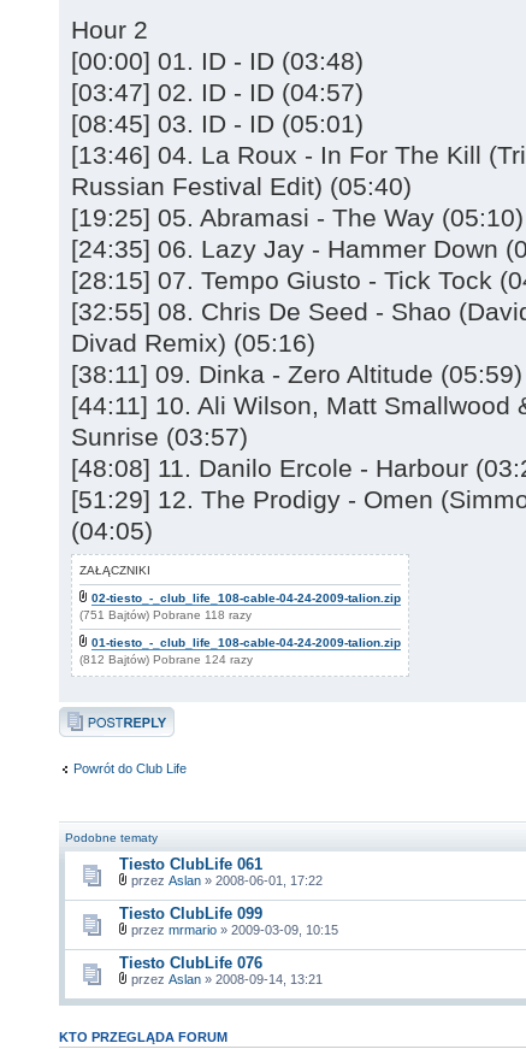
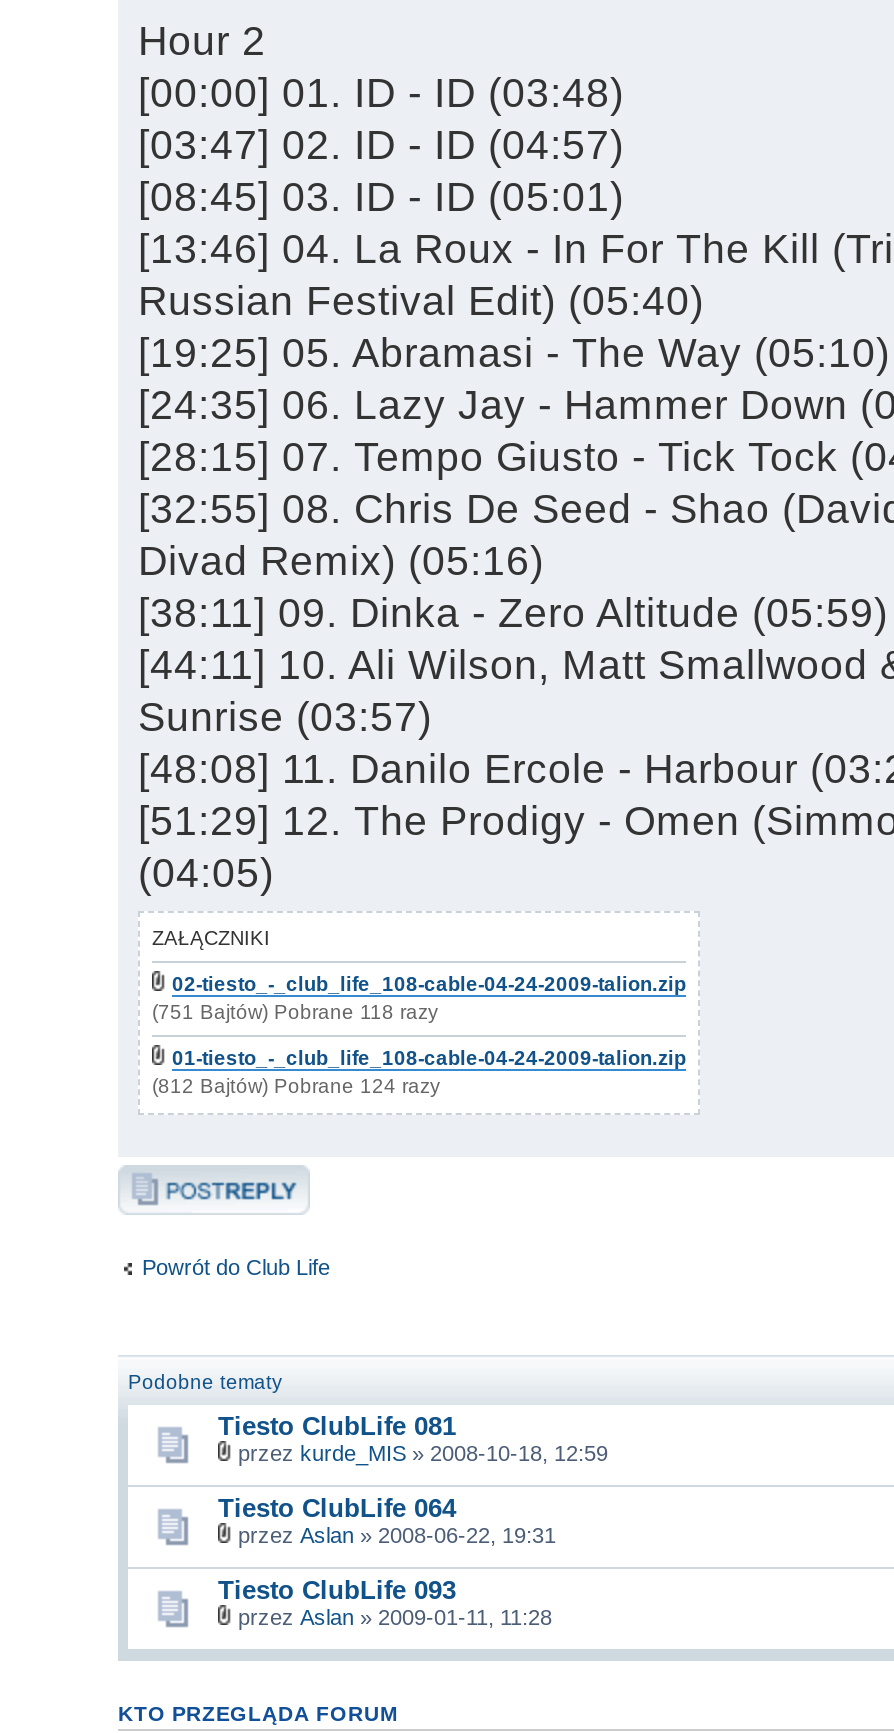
[119,855,262,873] Tiesto ClubLife 061 -> [218,1410,456,1440] Tiesto ClubLife 081
[128,873,323,887] przez Aslan» 2008-06-01, 17:22 -> [232,1440,608,1464] przez kurde_MIS» 2008-10-18, 12:59
[119,904,262,922] Tiesto ClubLife 099 -> [218,1492,456,1522] Tiesto ClubLife 064
[128,922,338,937] przez mrmario» 2009-03-09, 10:15 -> [232,1522,556,1546] przez Aslan» 2008-06-22, 19:31
[119,953,262,971] Tiesto ClubLife 076 -> [218,1574,456,1604] Tiesto ClubLife 093
[128,971,323,986] przez Aslan» 2008-09-14, 13:21 -> [232,1604,552,1628] przez Aslan» 2009-01-11, 11:28

